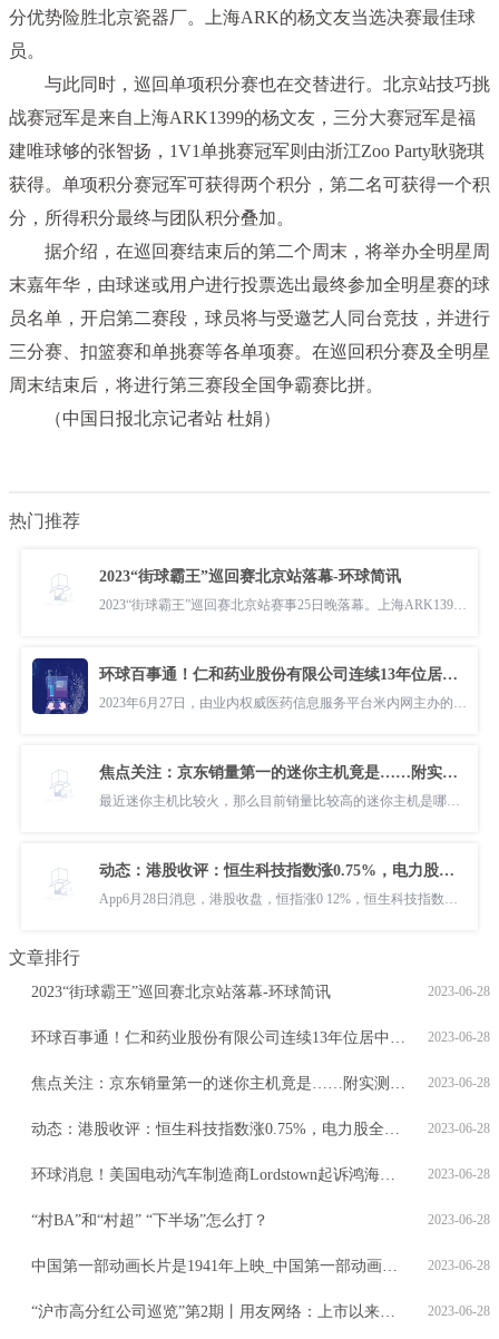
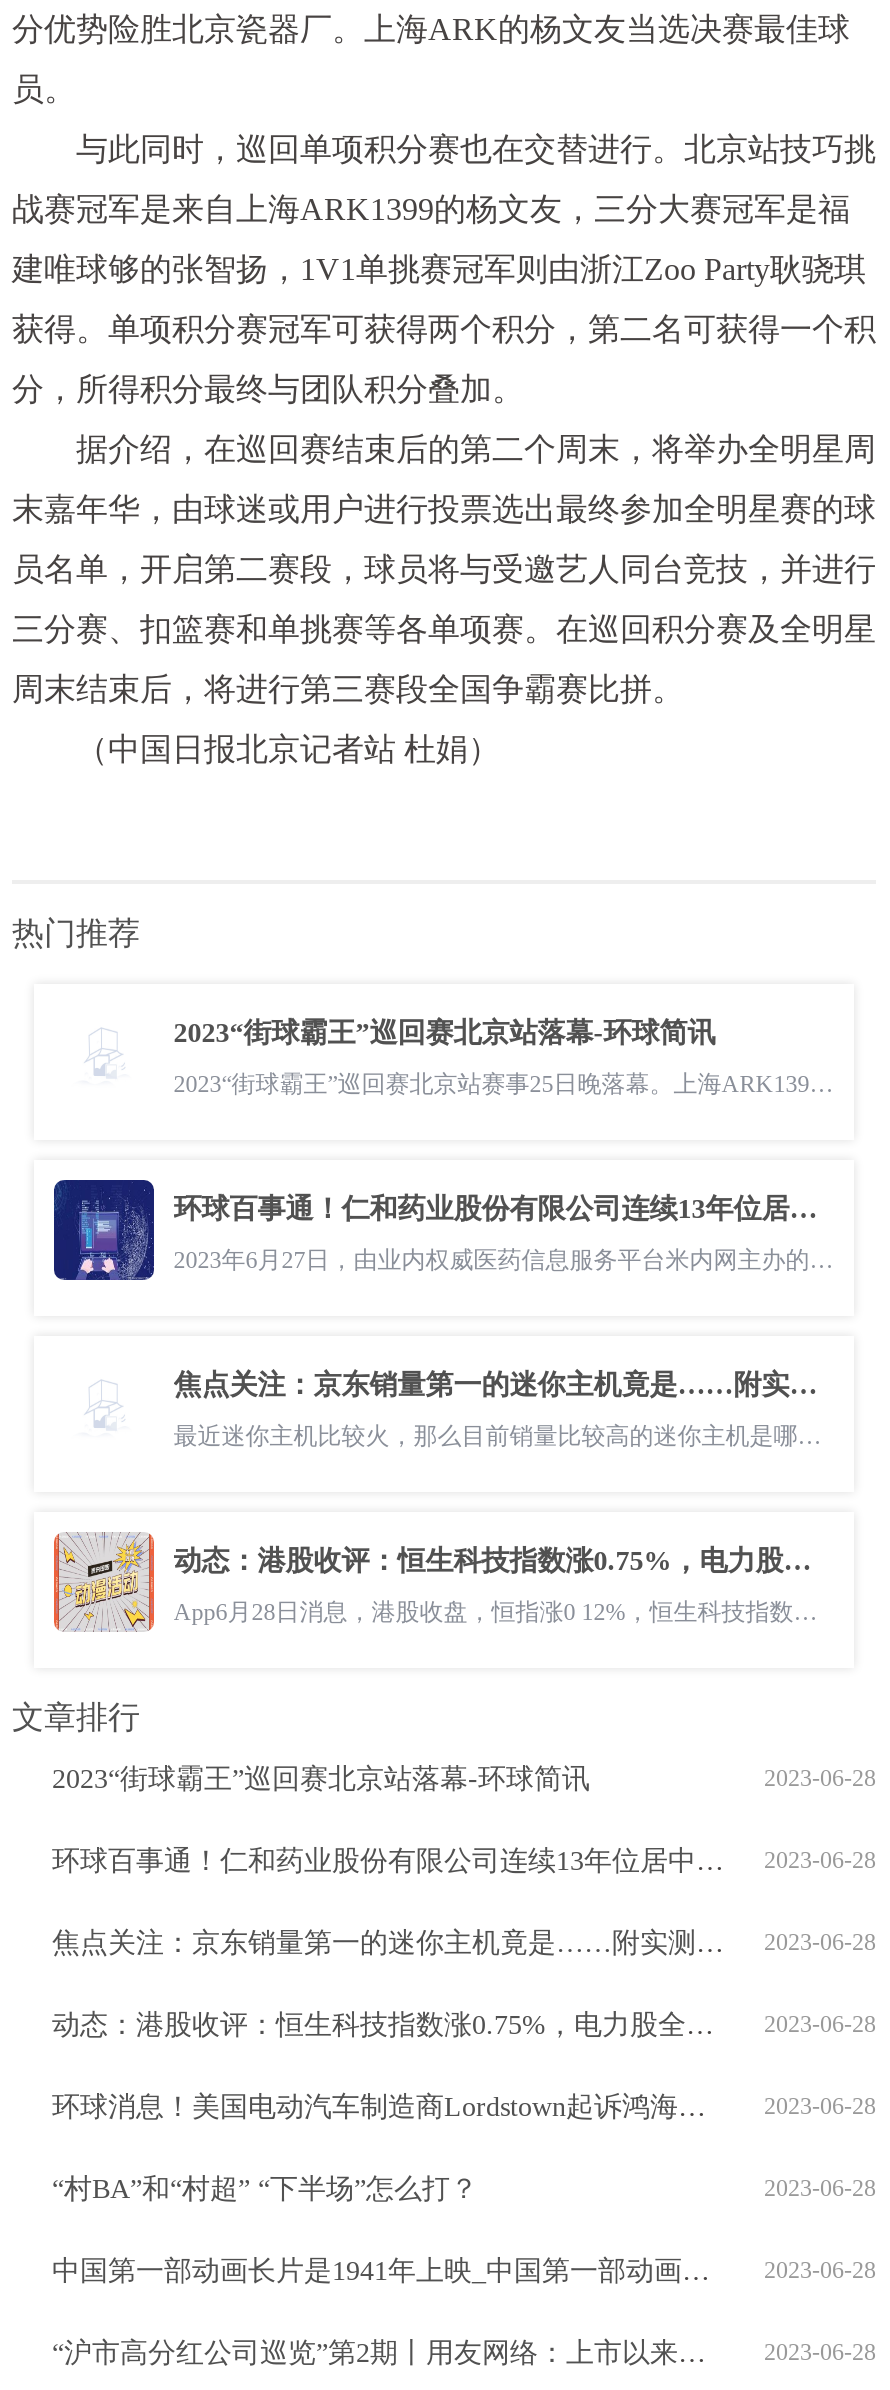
none -> [52,1530,156,1634] [image]

